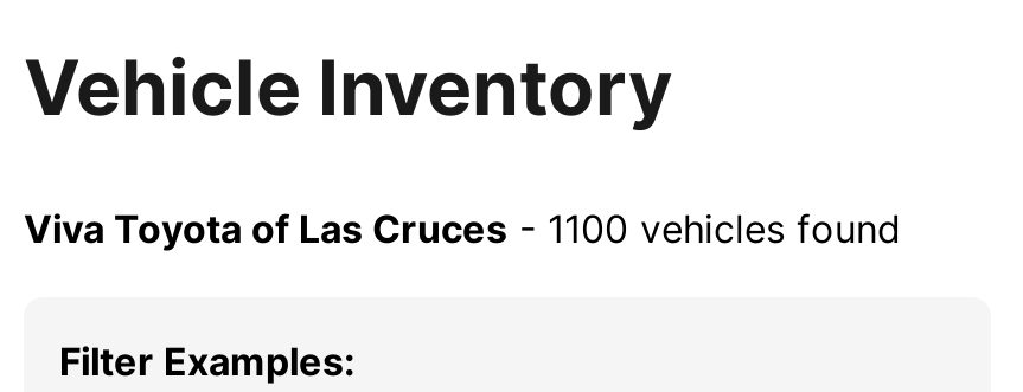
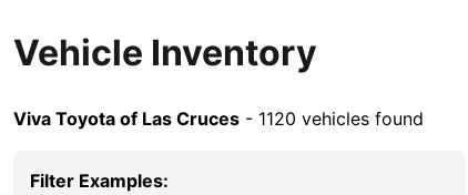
[24,205,901,252] Viva Toyota of Las Cruces - 1100 vehicles found -> [13,107,424,130] Viva Toyota of Las Cruces - 1120 vehicles found

